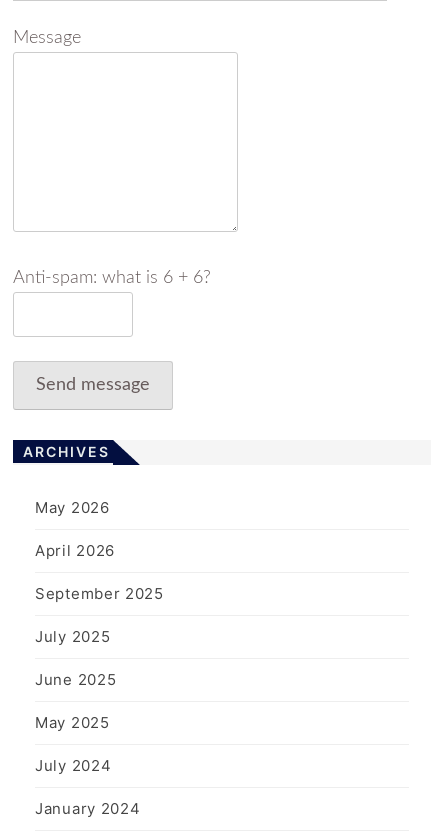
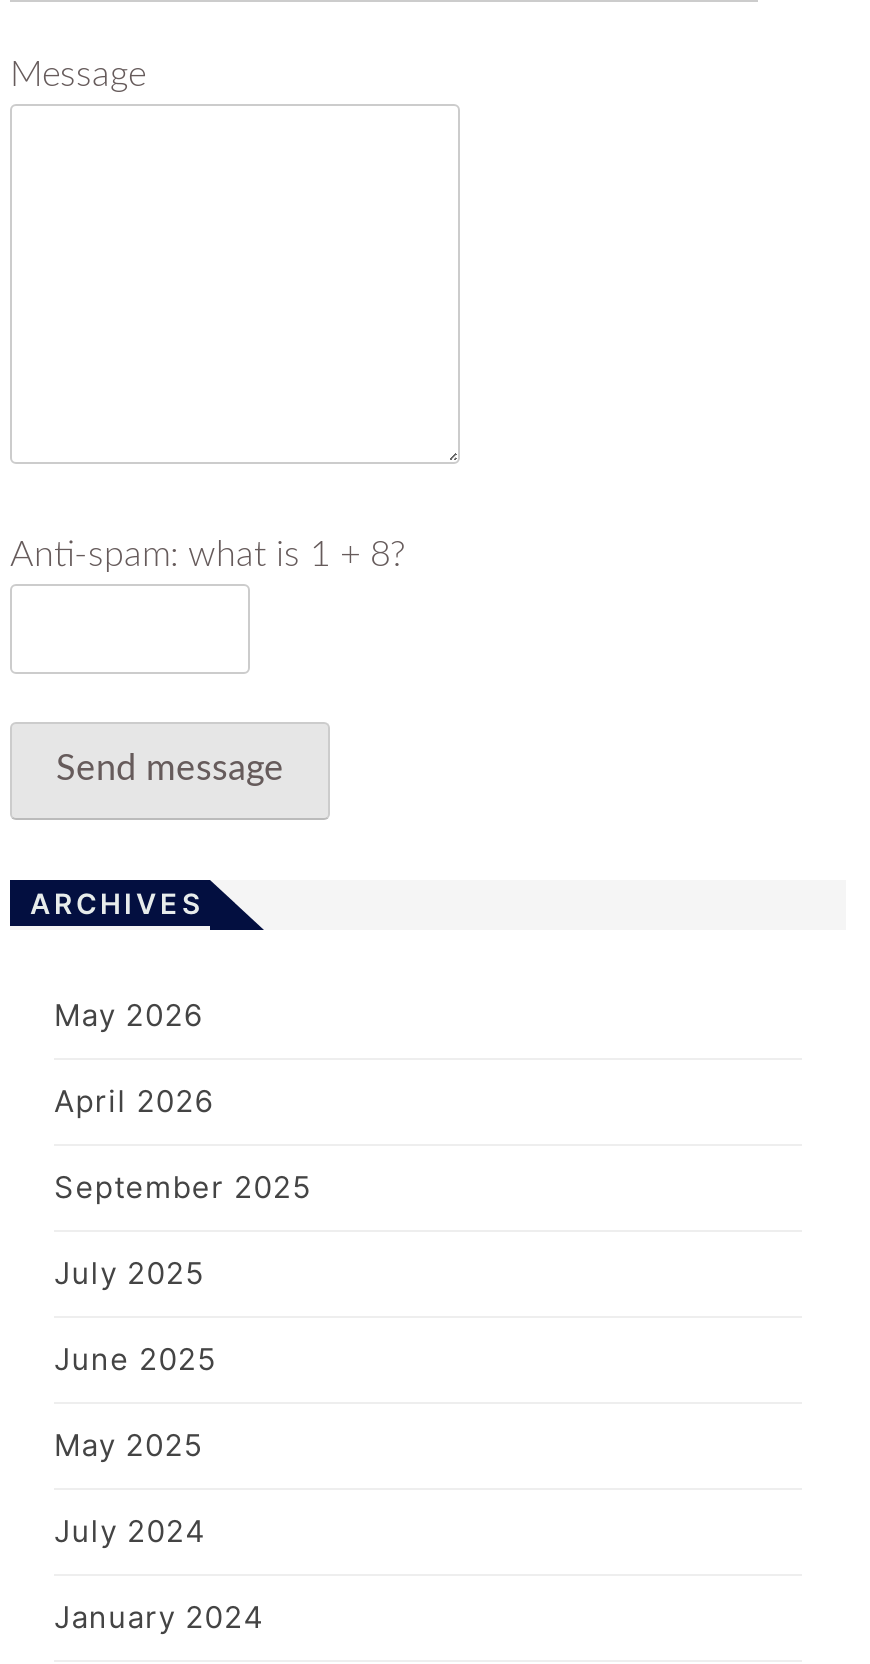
[13,269,211,287] Anti-spam: what is 6 + 6? -> [10,538,406,574] Anti-spam: what is 1 + 8?

